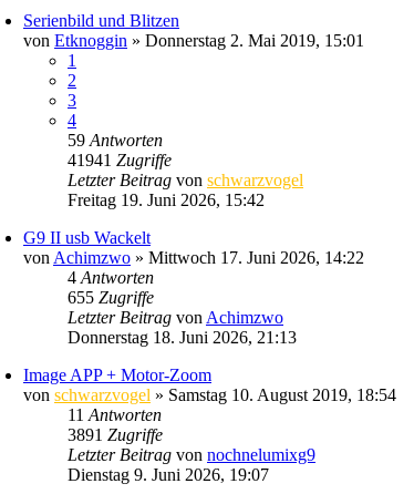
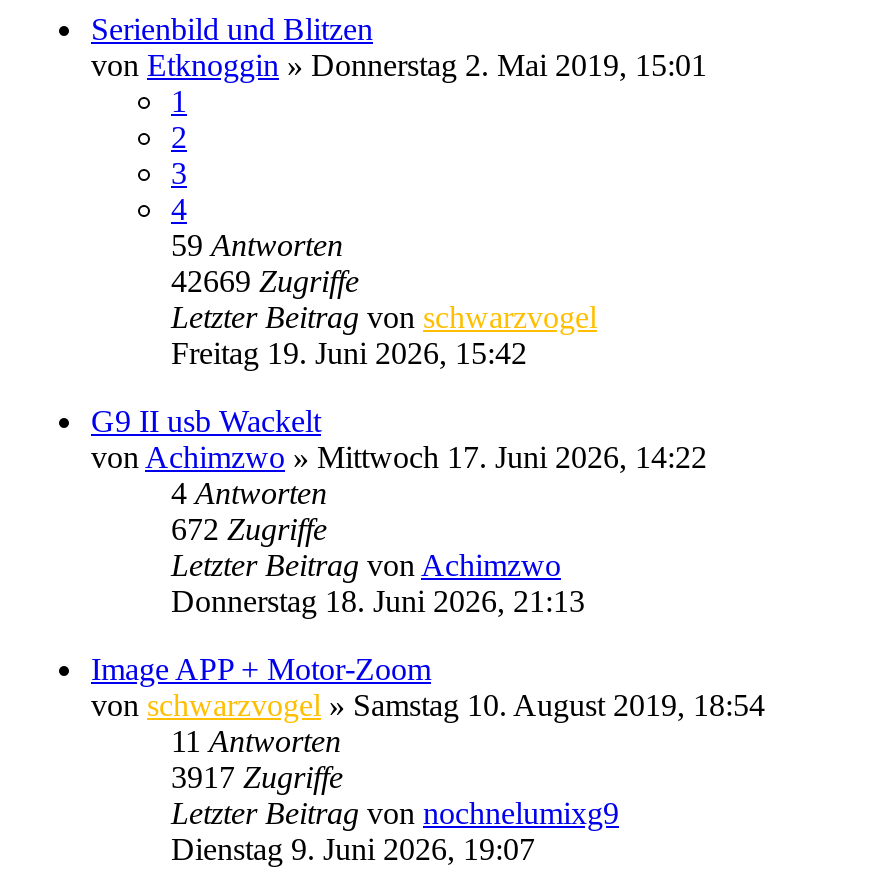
[68,151,172,169] 41941 Zugriffe -> [171,264,359,298] 42669 Zugriffe
[68,288,154,307] 655 Zugriffe -> [171,512,327,546] 672 Zugriffe
[68,425,163,444] 3891 Zugriffe -> [171,760,343,794] 3917 Zugriffe

